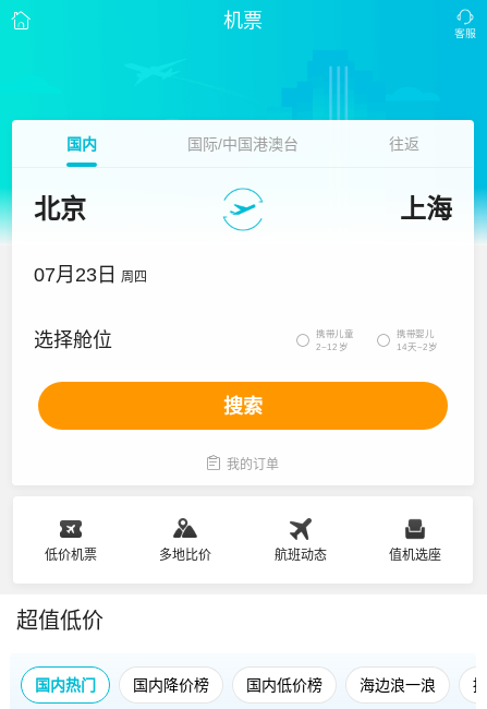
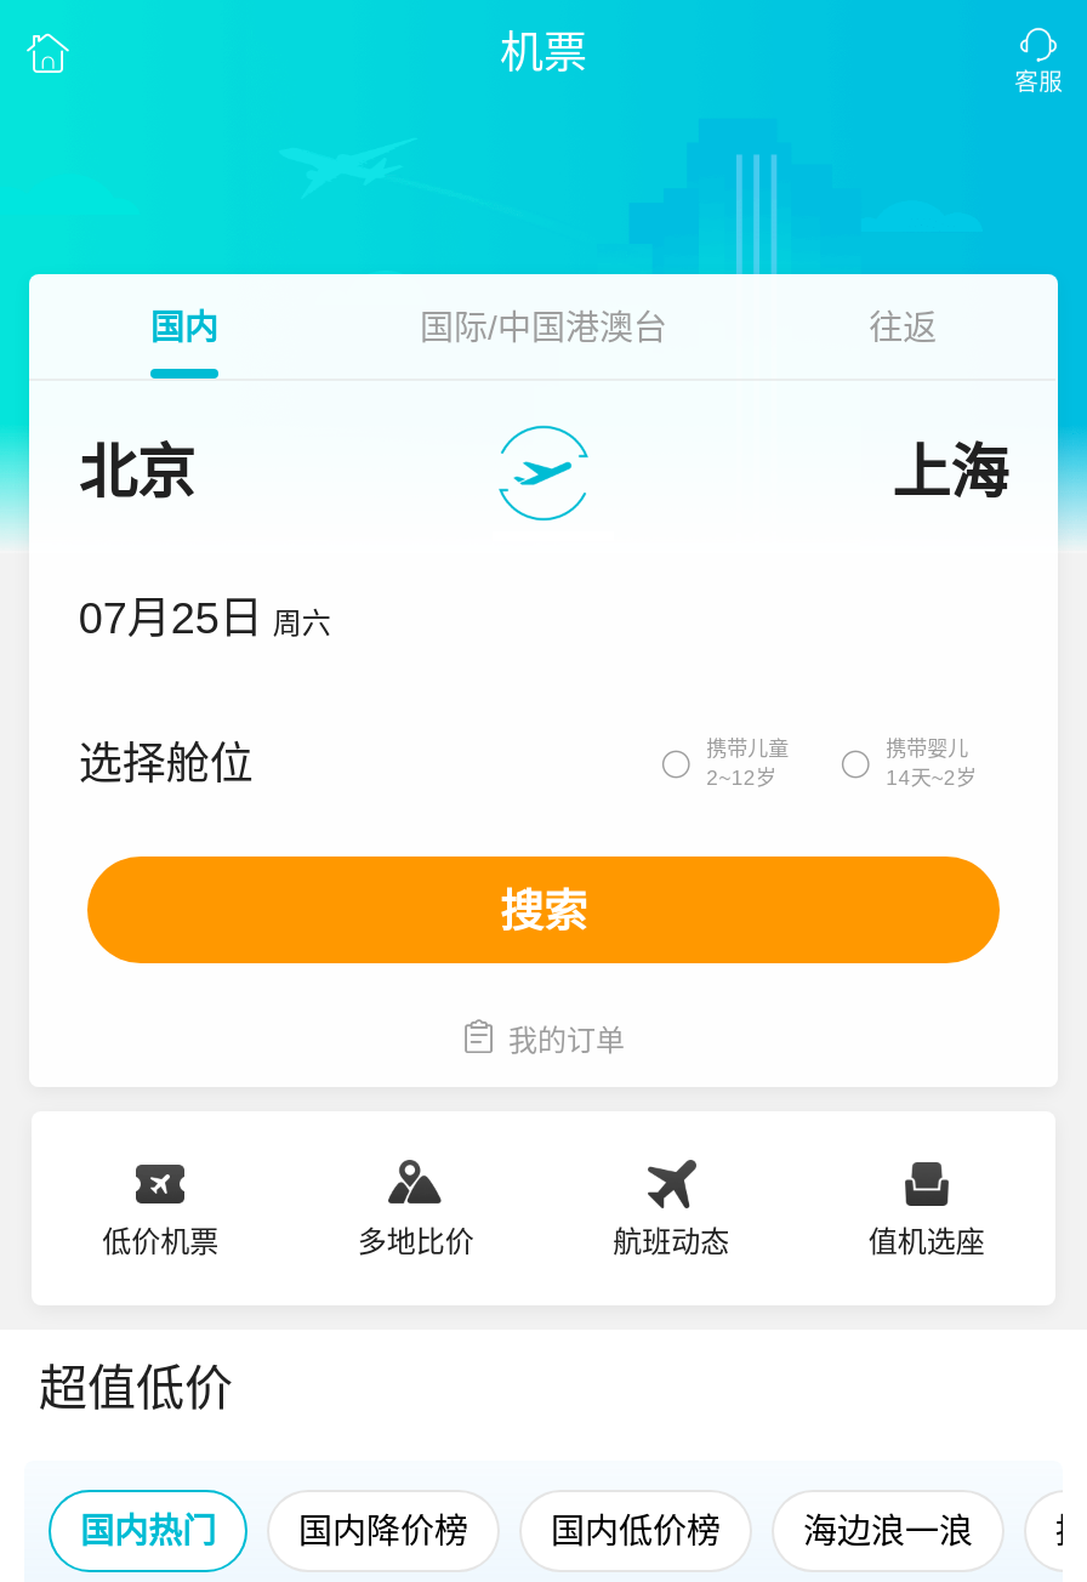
[34,264,147,286] 07月23日 周四 -> [78,594,331,643] 07月25日 周六

